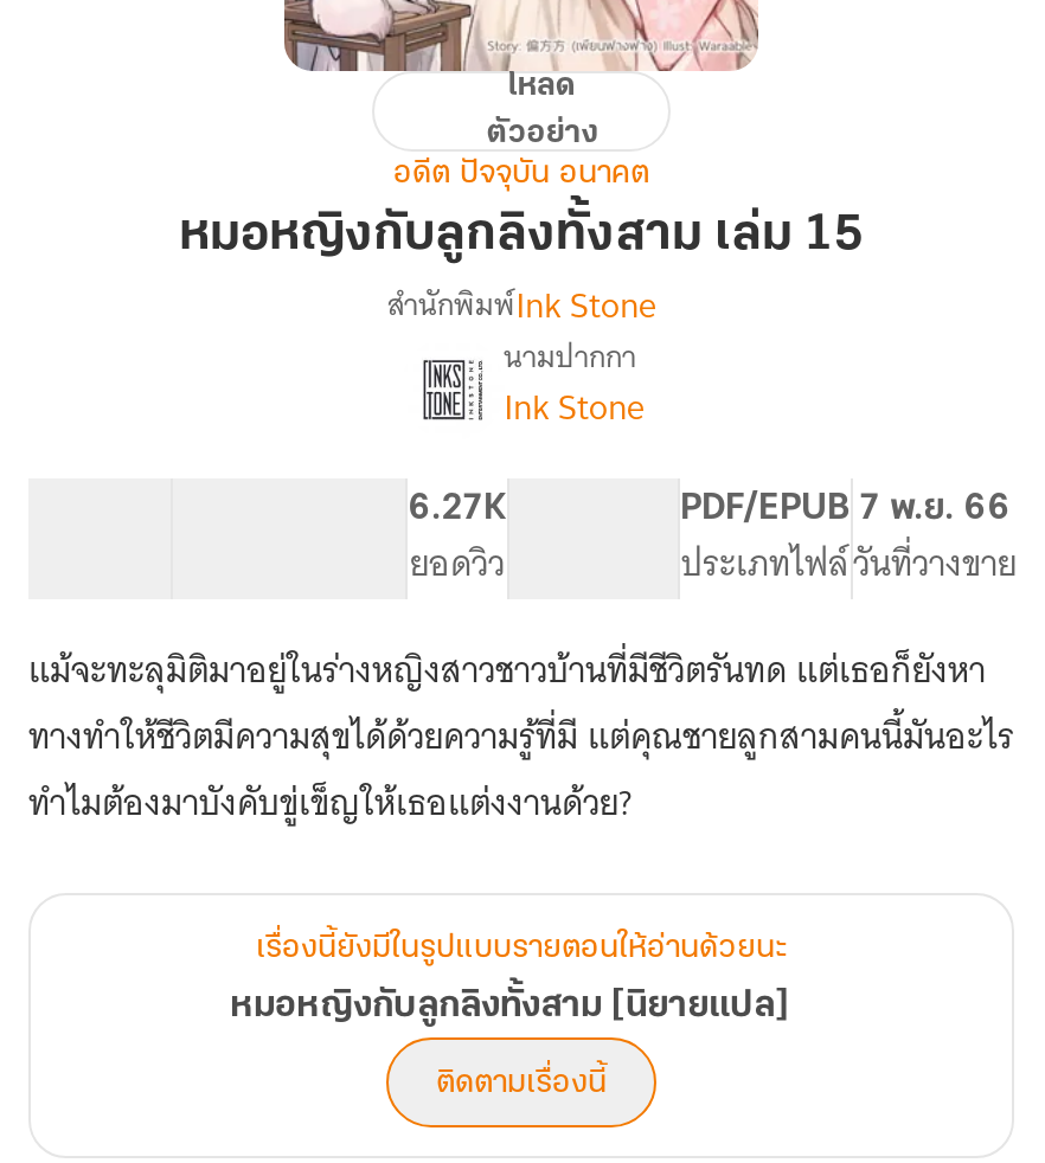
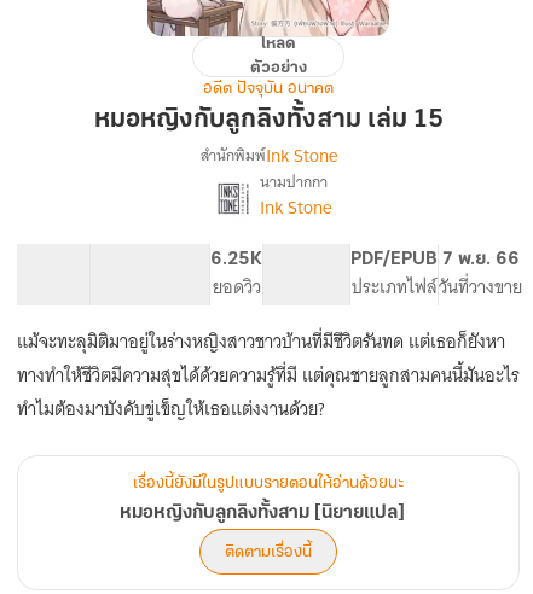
[408,490,507,528] 6.27K -> [210,250,262,269] 6.25K

